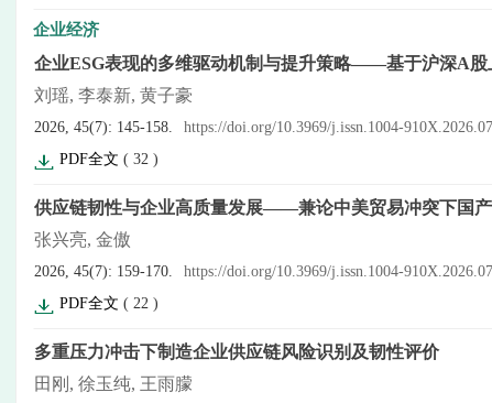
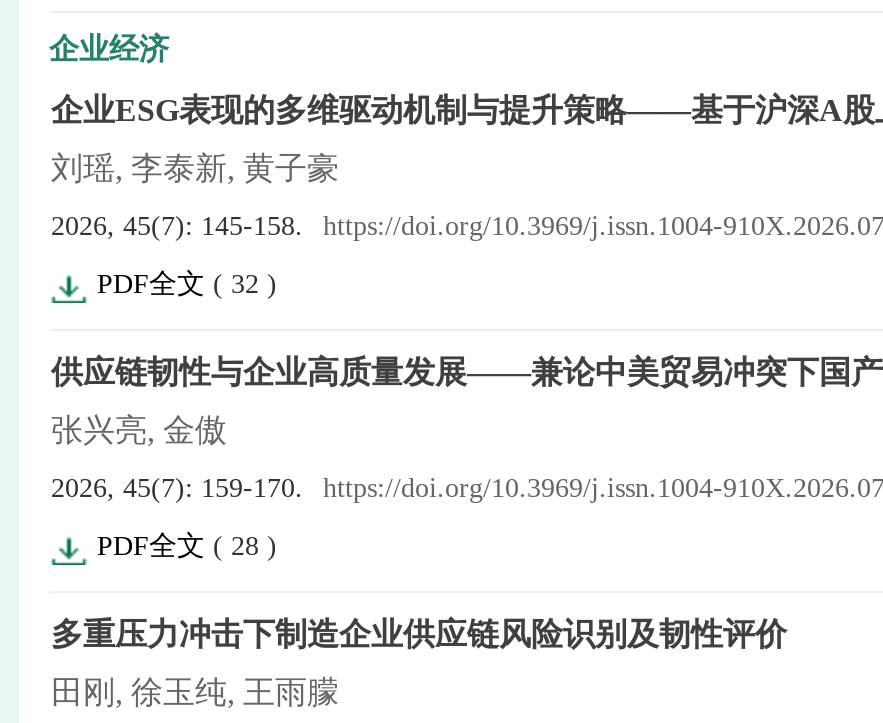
[59,295,158,312] PDF全文(22) -> [97,531,277,561] PDF全文(28)

